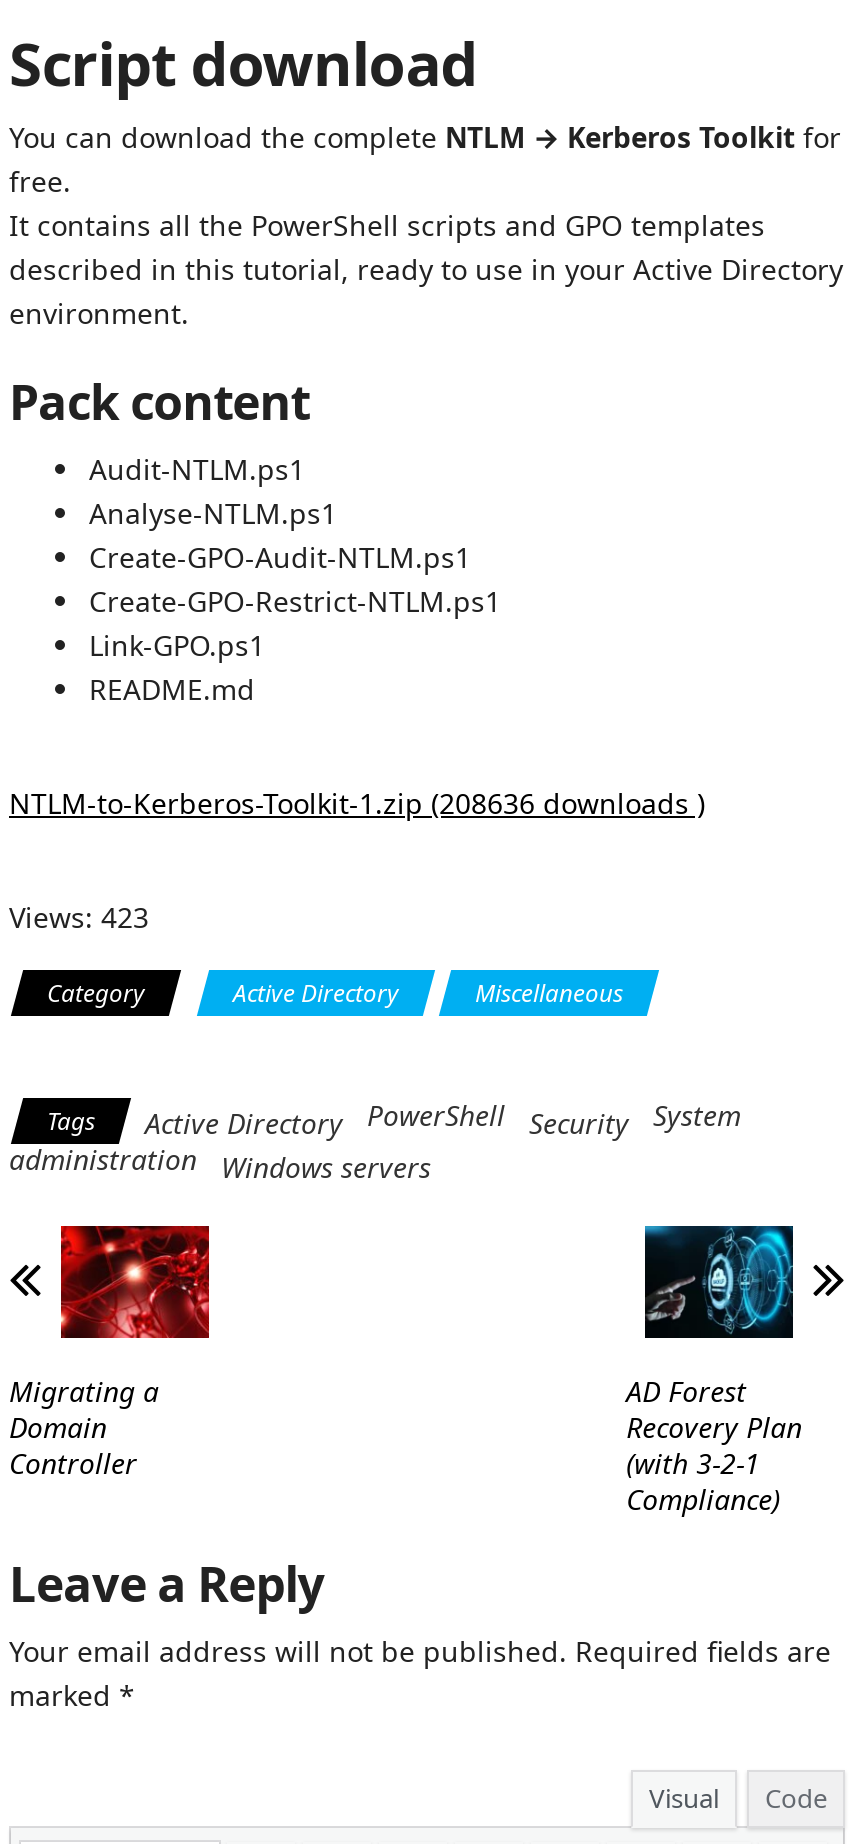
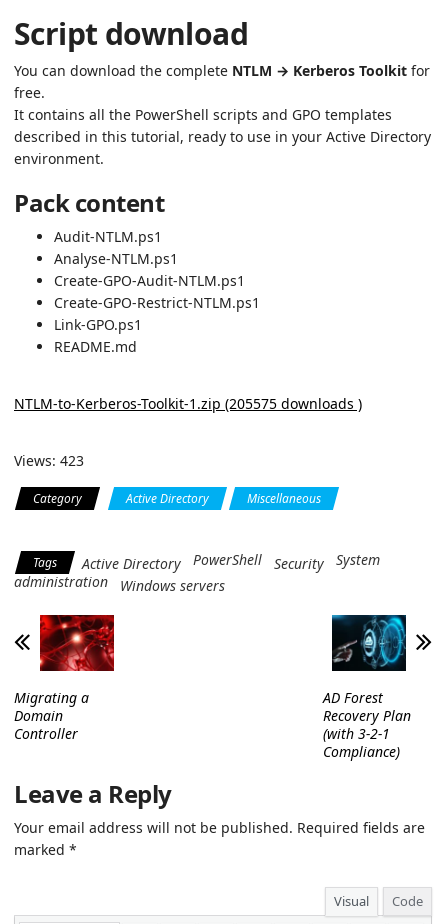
[9,784,705,822] NTLM-to-Kerberos-Toolkit-1.zip (208636 downloads ) -> [14,394,362,413] NTLM-to-Kerberos-Toolkit-1.zip (205575 downloads )

